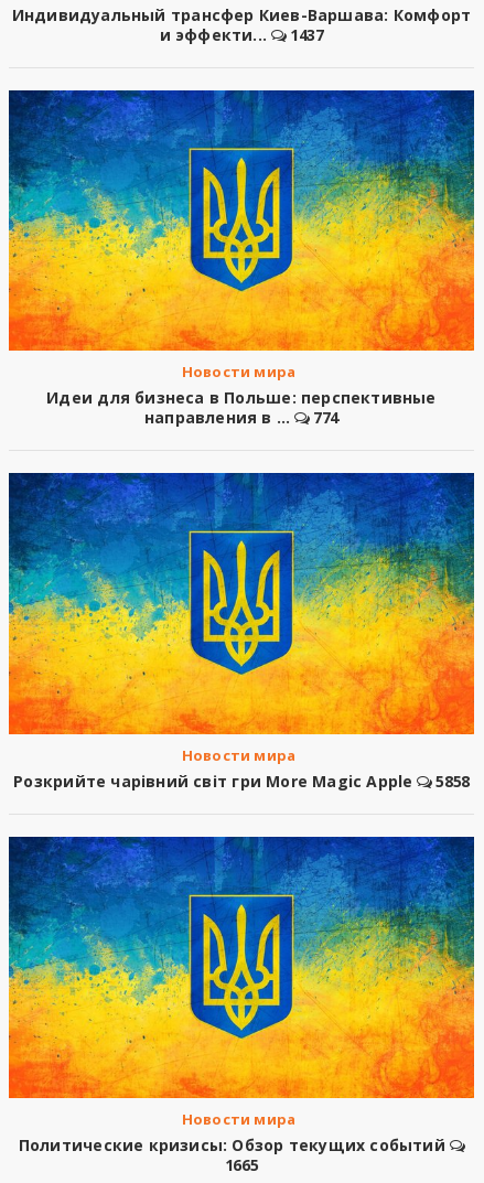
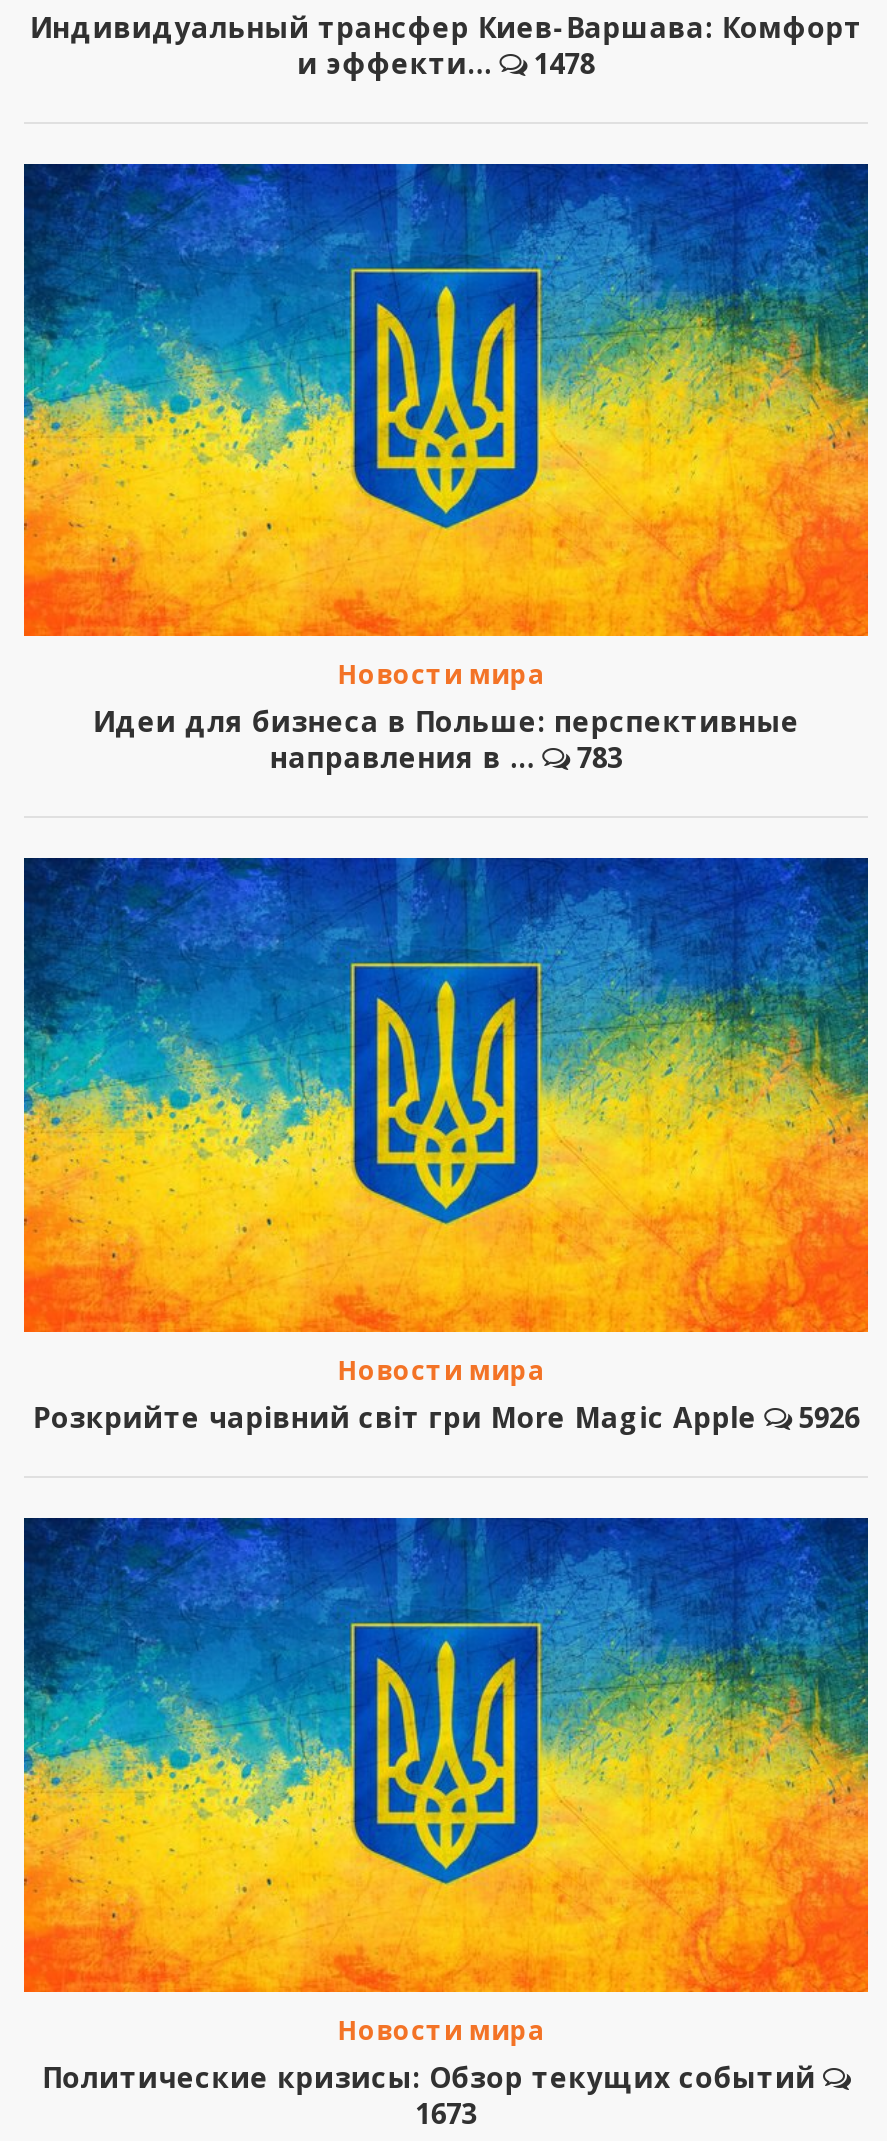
[159,24,323,45] и эффекти... 1437 -> [297,43,595,81] и эффекти... 1478
[144,407,339,428] направления в ... 774 -> [270,739,622,777] направления в ... 783
[13,771,469,792] Розкрийте чарівний світ гри More Magic Apple 5858 -> [32,1398,859,1436] Розкрийте чарівний світ гри More Magic Apple 5926
[225,1154,258,1175] 1665 -> [416,2094,476,2132] 1673

